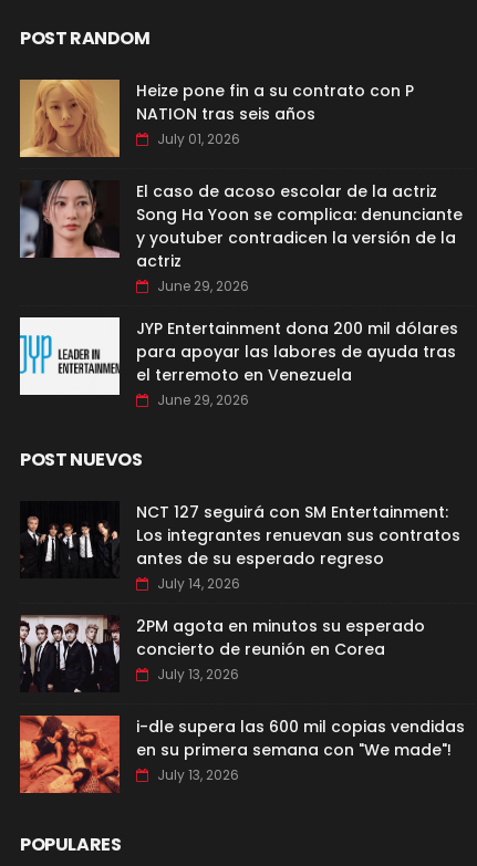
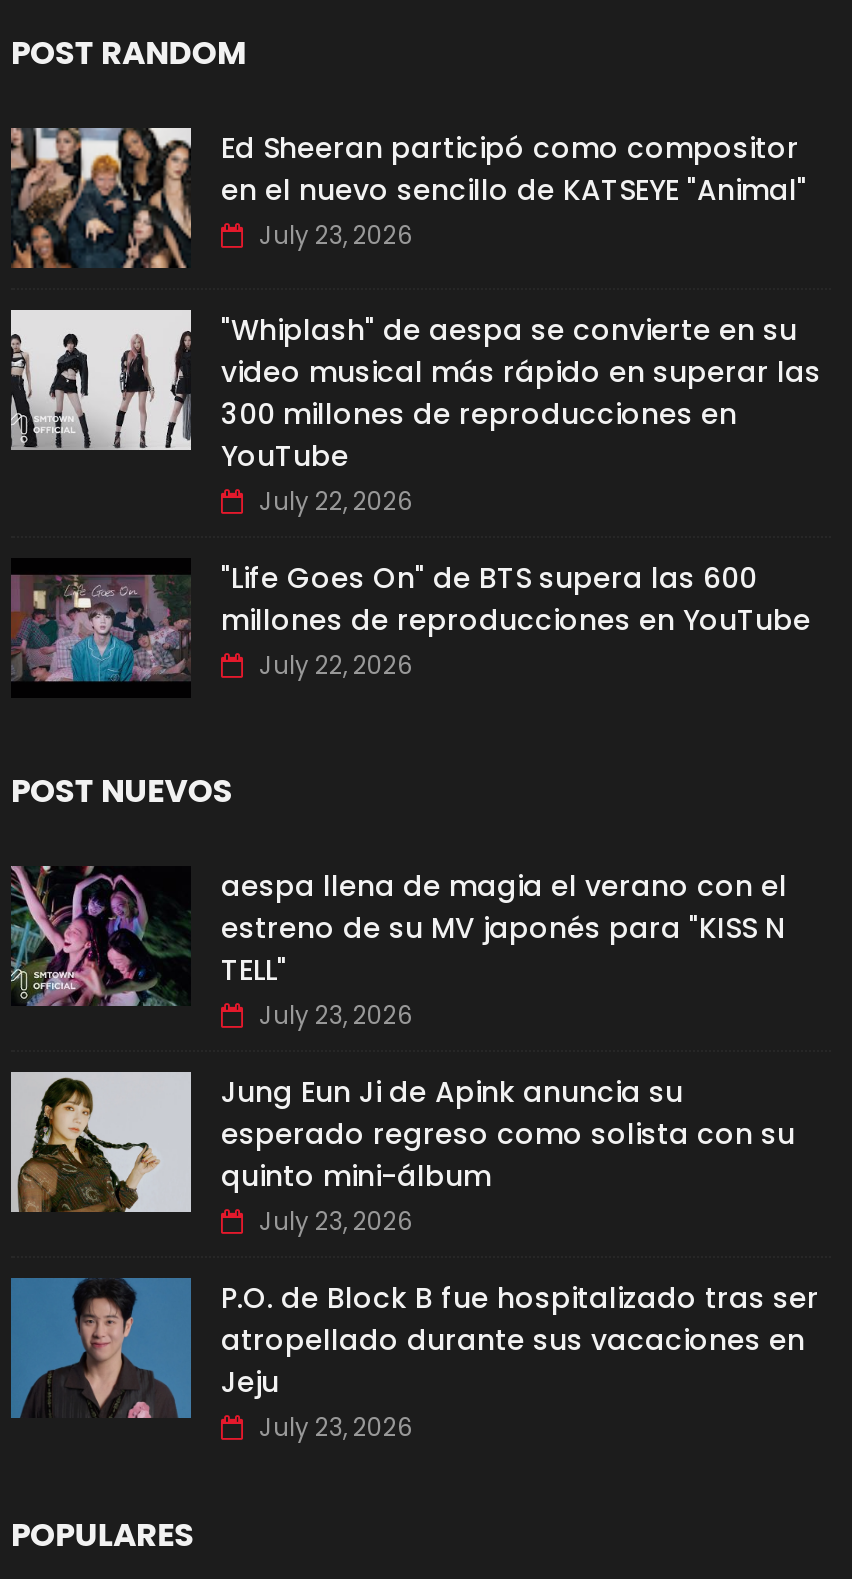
[19,79,414,158] [image] | Heize pone fin a su contrato con P | NATION tras seis años | July 01, 2026 -> [11,126,807,268] [image] | Ed Sheeran participó como compositor | en el nuevo sencillo de KATSEYE "Animal" | July 23, 2026
[21,179,463,295] [image] | El caso de acoso escolar de la actriz | Song Ha Yoon se complica: denunciante | y youtuber contradicen la versión de la | actriz | June 29, 2026 -> [9,308,821,517] [image] | "Whiplash" de aespa se convierte en su | video musical más rápido en superar las | 300 millones de reproducciones en | YouTube | July 22, 2026
[19,316,458,409] [image] | JYP Entertainment dona 200 mil dólares | para apoyar las labores de ayuda tras | el terremoto en Venezuela | June 29, 2026 -> [11,557,811,694] [image] | "Life Goes On" de BTS supera las 600 | millones de reproducciones en YouTube | July 22, 2026
[20,501,460,592] [image] | NCT 127 seguirá con SM Entertainment: | Los integrantes renuevan sus contratos | antes de su esperado regreso | July 14, 2026 -> [9,864,787,1031] [image] | aespa llena de magia el verano con el | estreno de su MV japonés para "KISS N | TELL" | July 23, 2026
[20,615,425,683] [image] | 2PM agota en minutos su esperado | concierto de reunión en Corea | July 13, 2026 -> [9,1070,795,1237] [image] | Jung Eun Ji de Apink anuncia su | esperado regreso como solista con su | quinto mini-álbum | July 23, 2026
[19,714,465,794] [image] | i-dle supera las 600 mil copias vendidas | en su primera semana con "We made"! | July 13, 2026 -> [9,1276,819,1443] [image] | P.O. de Block B fue hospitalizado tras ser | atropellado durante sus vacaciones en | Jeju | July 23, 2026

